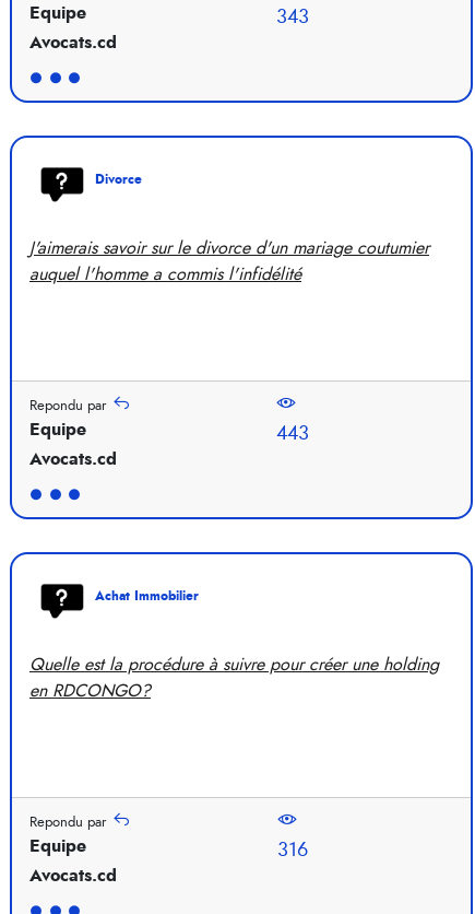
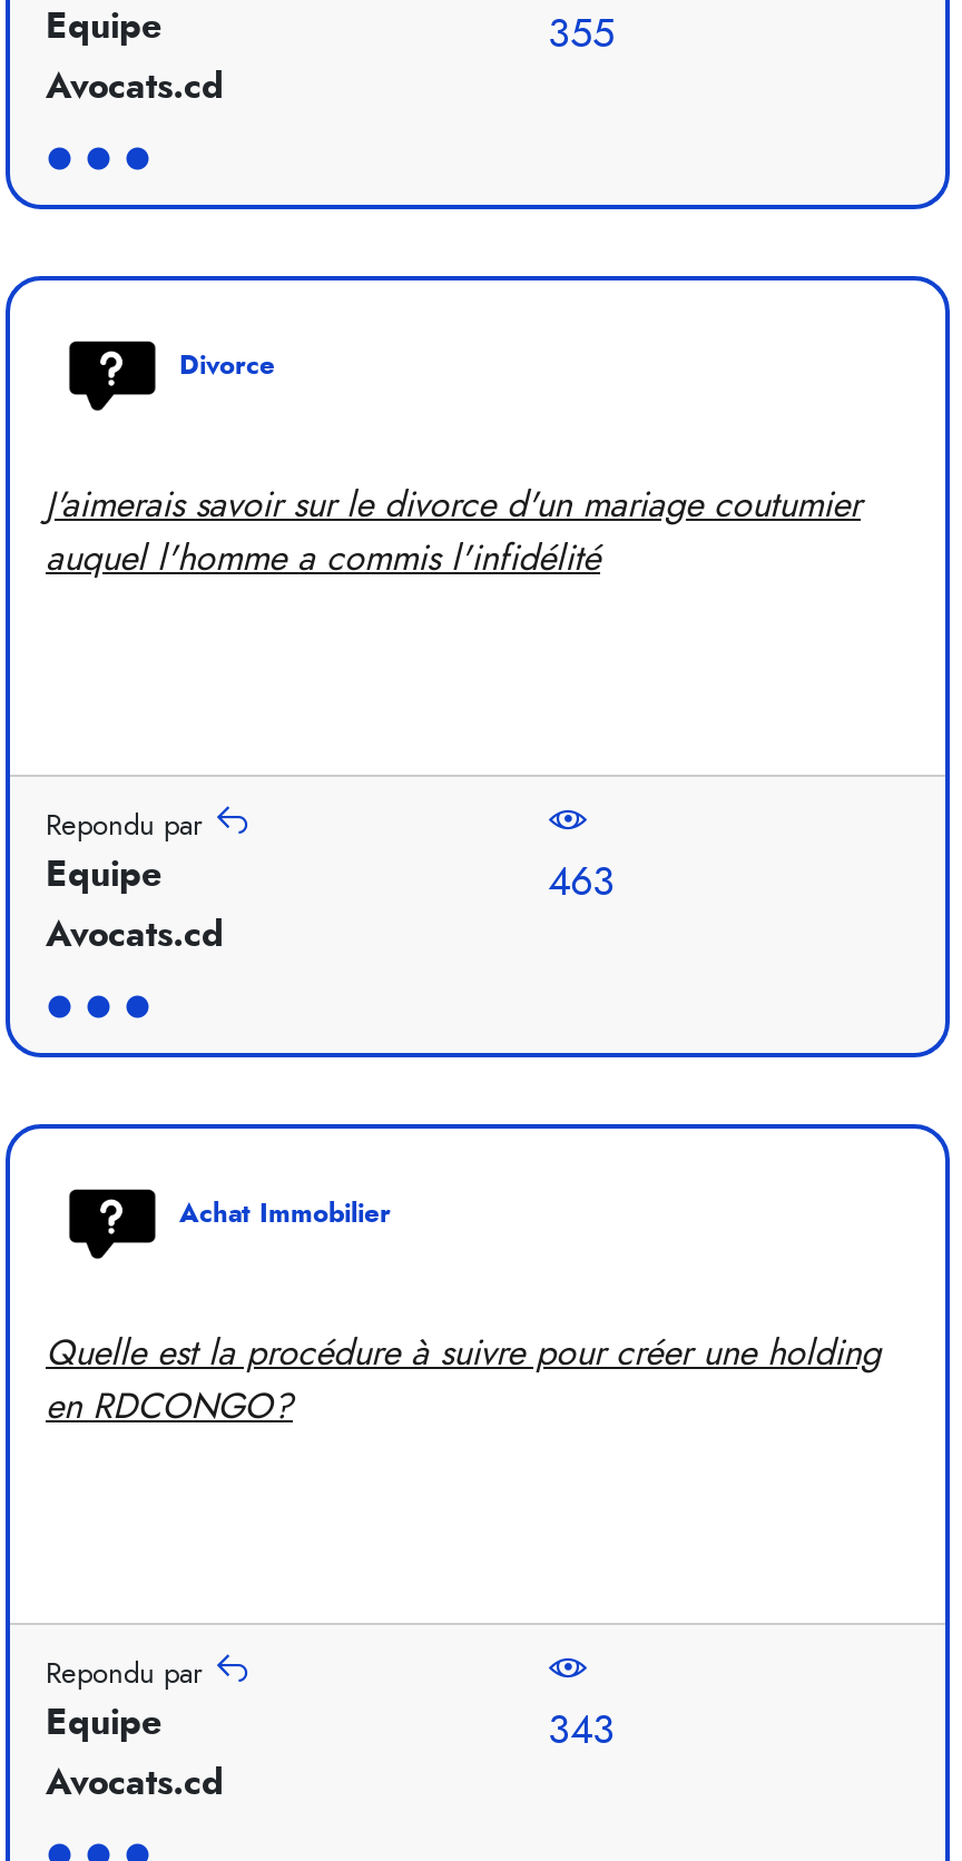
[276,7,308,27] 343 -> [548,15,615,55] 355
[276,424,308,443] 443 -> [548,863,615,903] 463
[277,840,307,860] 316 -> [548,1711,615,1751] 343

